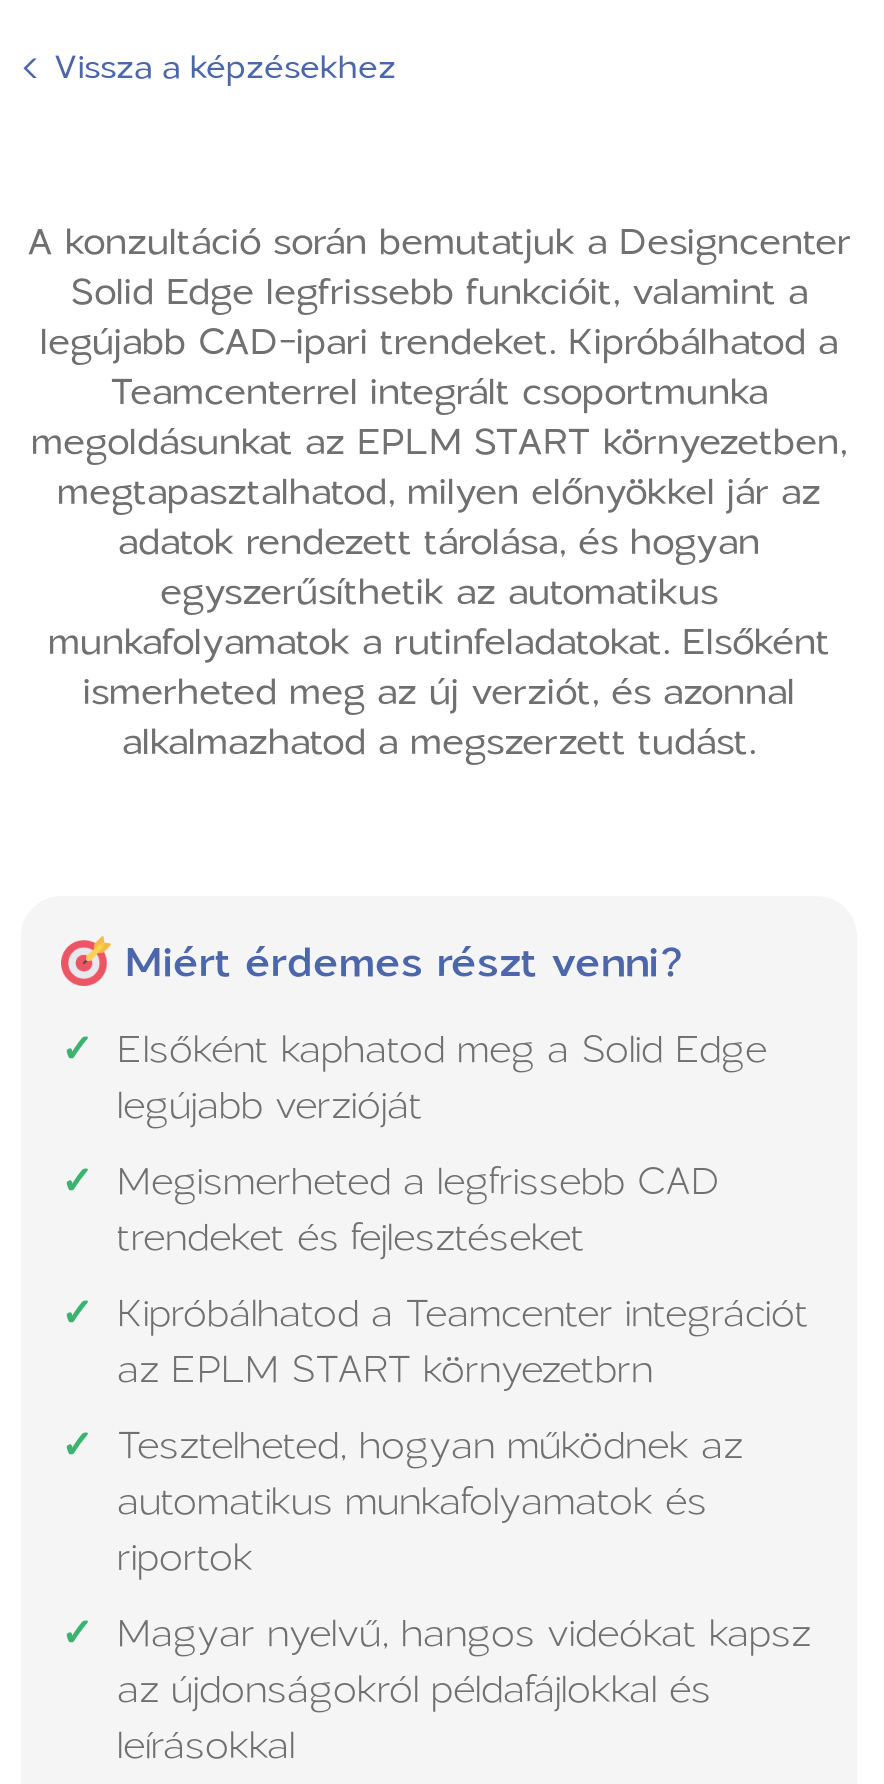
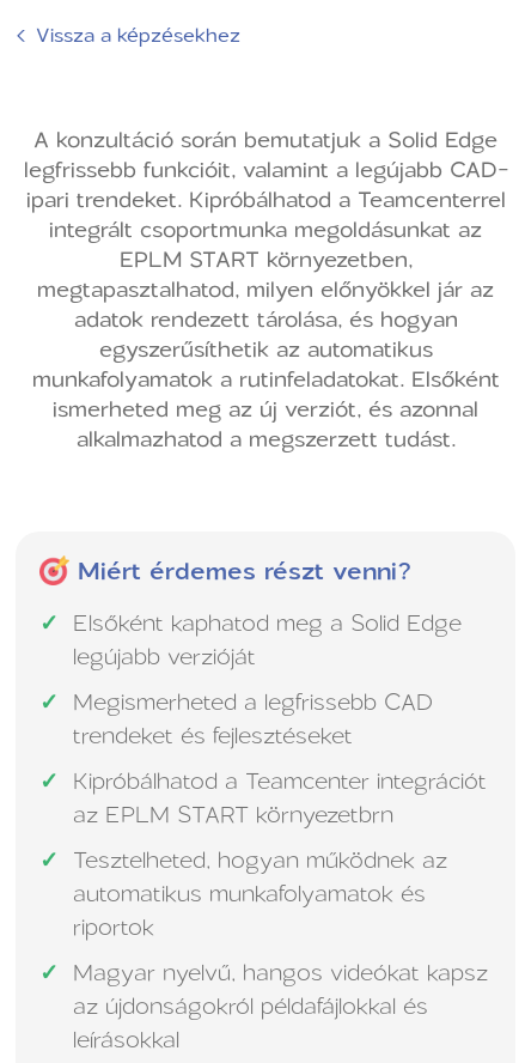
[27,208,851,472] A konzultáció során bemutatjuk a Designcenter | Solid Edge legfrissebb funkcióit, valamint a | legújabb CAD-ipari trendeket. Kipróbálhatod a | Teamcenterrel integrált csoportmunka | megoldásunkat az EPLM START környezetben, -> [23,119,508,277] A konzultáció során bemutatjuk a Solid Edge | legfrissebb funkcióit, valamint a legújabb CAD- | ipari trendeket. Kipróbálhatod a Teamcenterrel | integrált csoportmunka megoldásunkat az | EPLM START környezetben,

